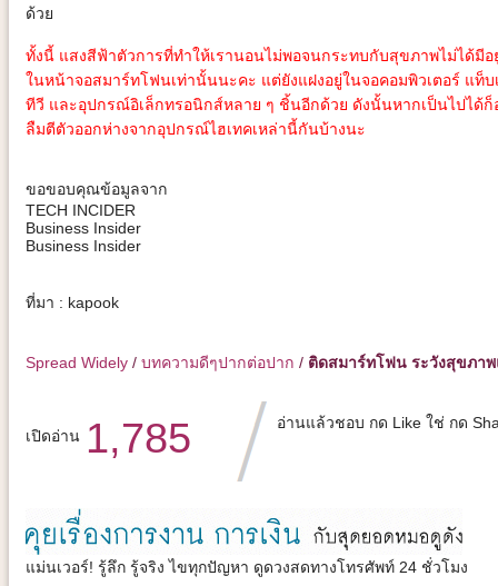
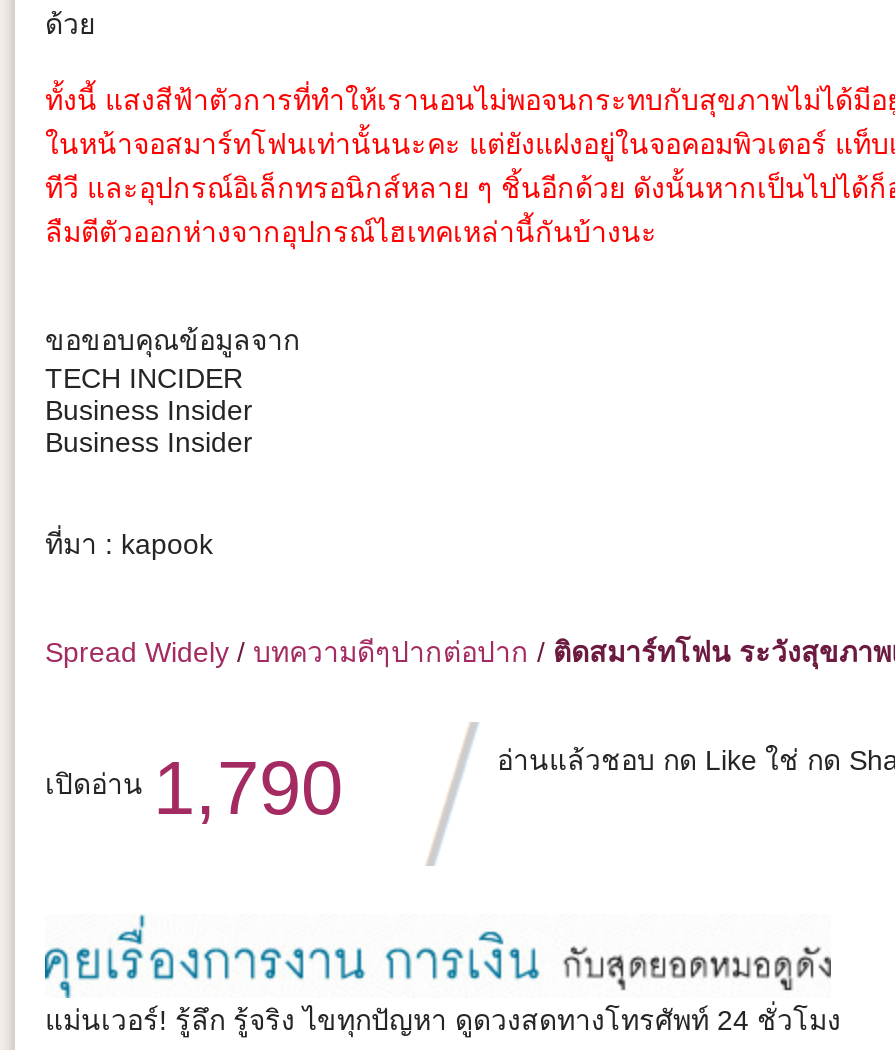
[26,415,191,461] เปิดอ่าน 1,785 -> [45,746,343,830] เปิดอ่าน 1,790

